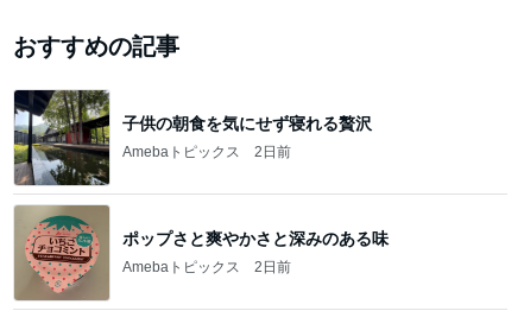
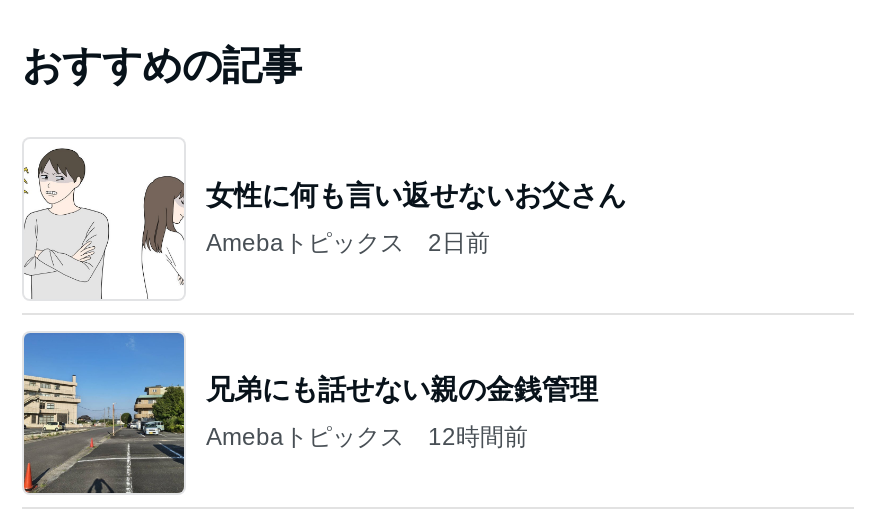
[13,89,372,186] [image] | 子供の朝食を気にせず寝れる贅沢 -> [22,139,626,299] [image] | 女性に何も言い返せないお父さん
[14,204,389,300] [image] | ポップさと爽やかさと深みのある味 -> [22,331,598,495] [image] | 兄弟にも話せない親の金銭管理
[122,258,291,275] Amebaトピックス 2日前 -> [206,422,528,450] Amebaトピックス 12時間前

